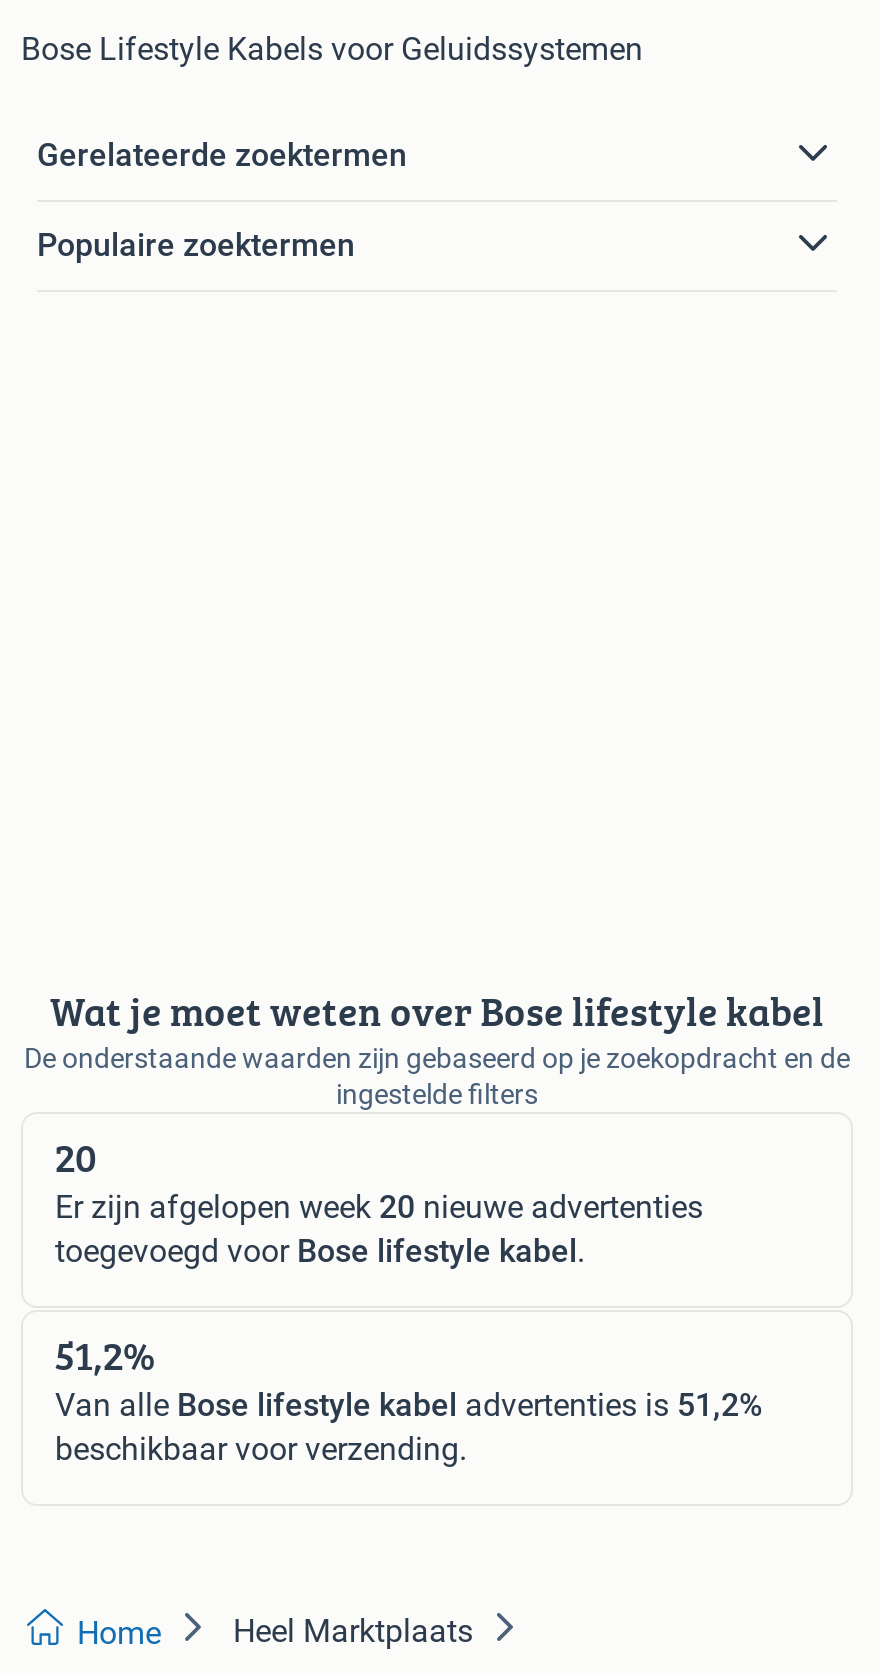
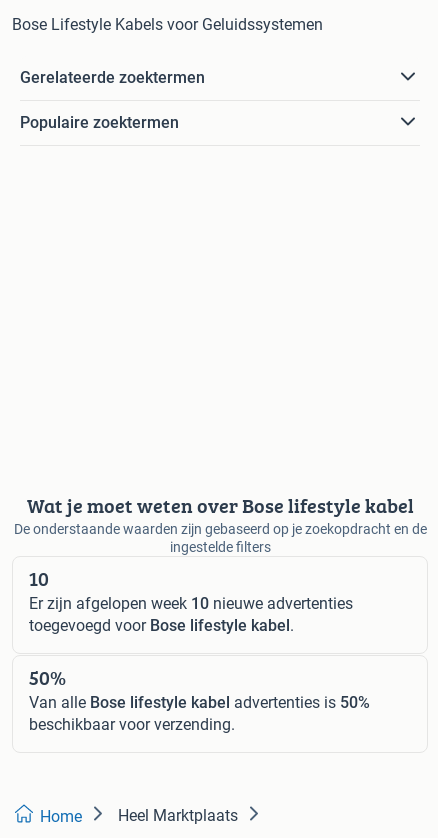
[55,1128,97,1186] 20 -> [29,564,49,593] 10
[55,1188,703,1226] Er zijn afgelopen week 20 nieuwe advertenties -> [29,594,353,613] Er zijn afgelopen week 10 nieuwe advertenties
[55,1326,155,1384] 51,2% -> [29,663,66,692] 50%
[55,1386,763,1424] Van alle Bose lifestyle kabel advertenties is 51,2% -> [29,693,370,712] Van alle Bose lifestyle kabel advertenties is 50%

